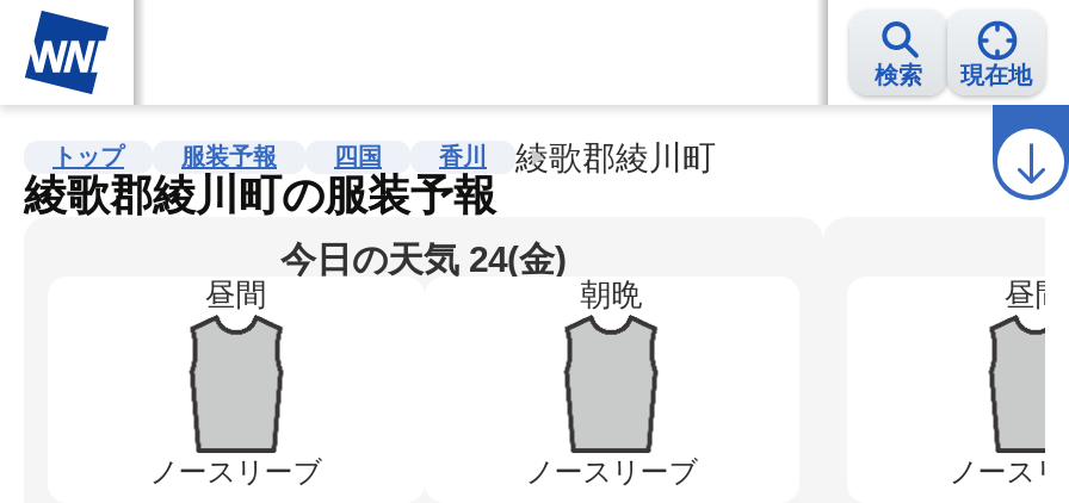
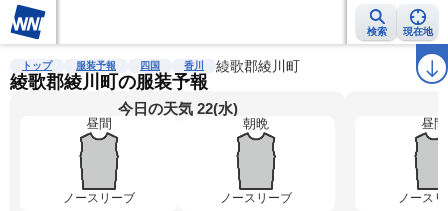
[280,238,567,279] 今日の天気 24(金) -> [117,100,237,117] 今日の天気 22(水)

